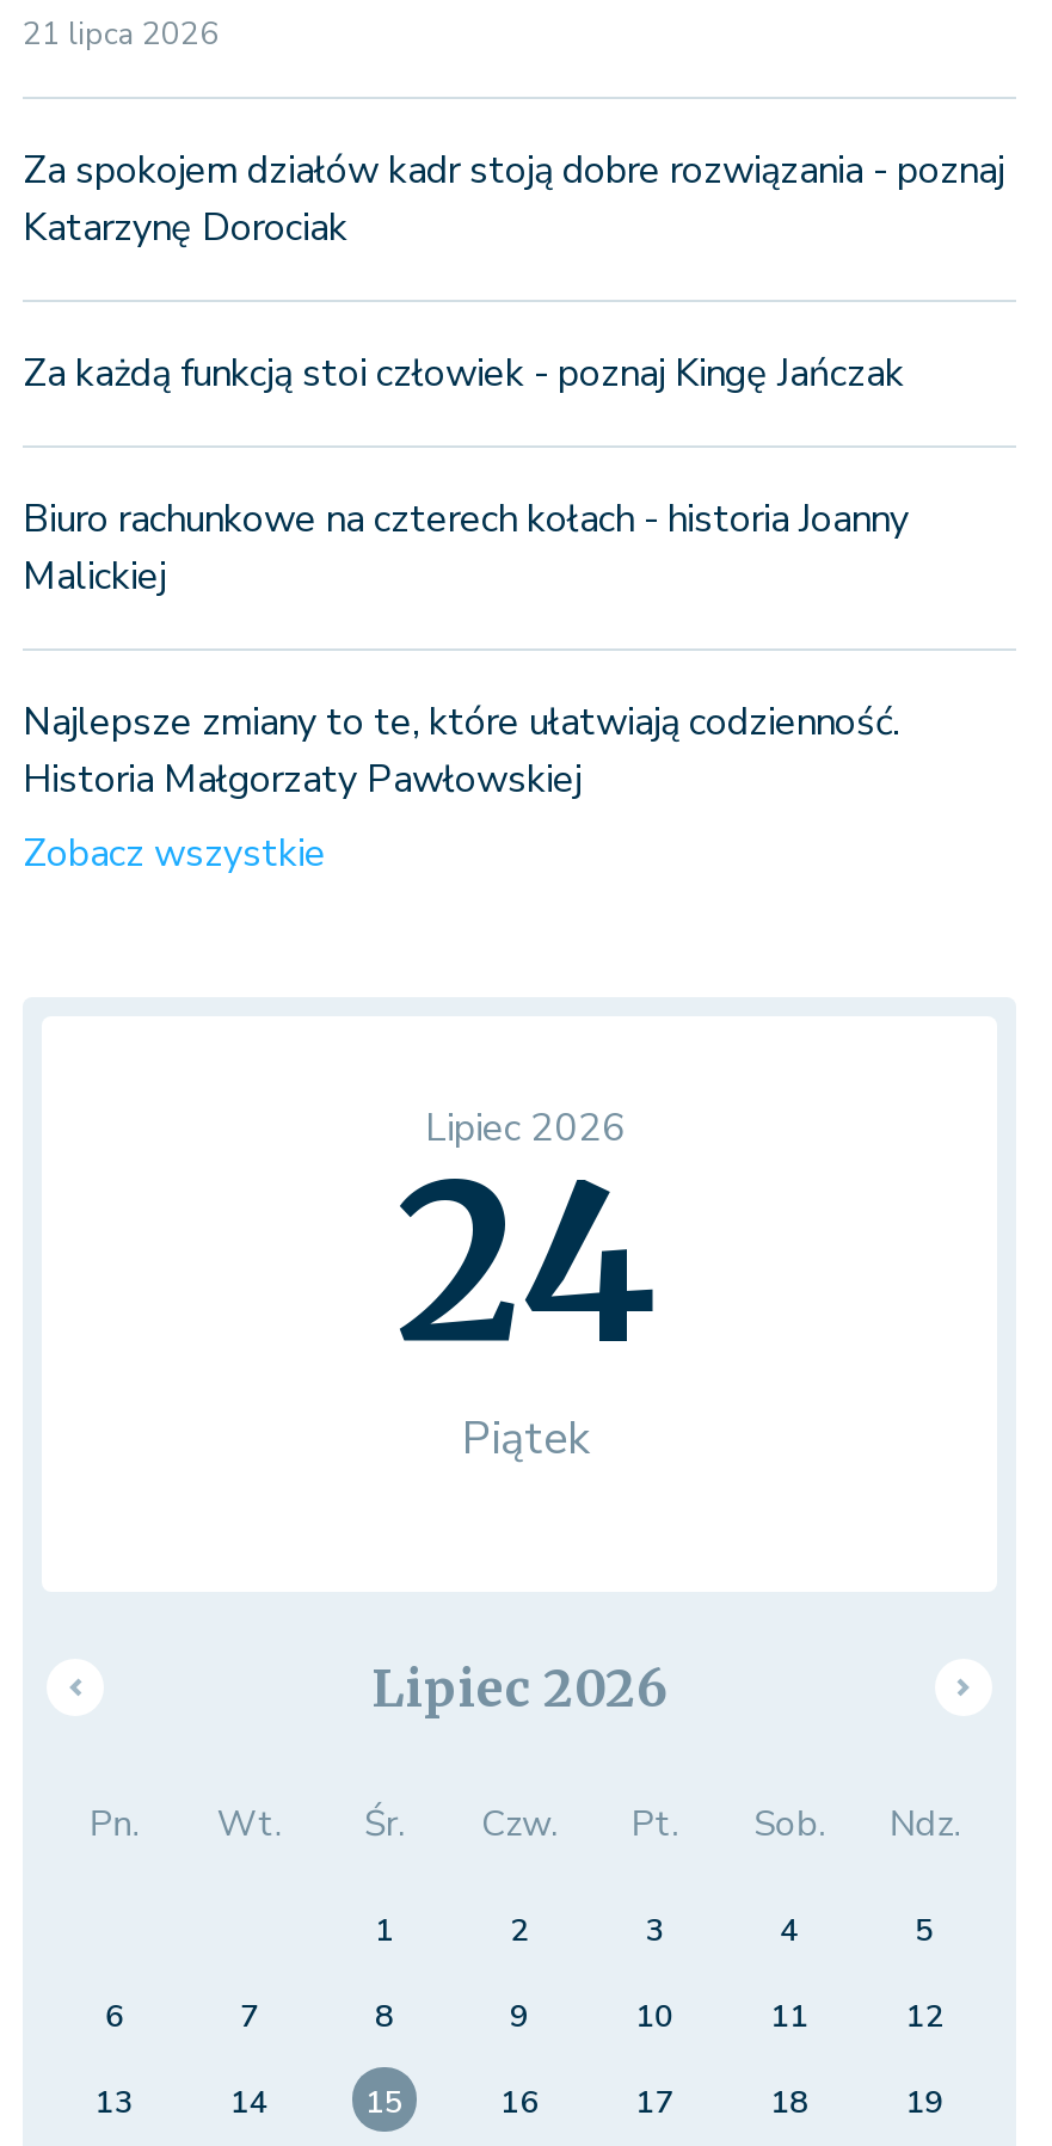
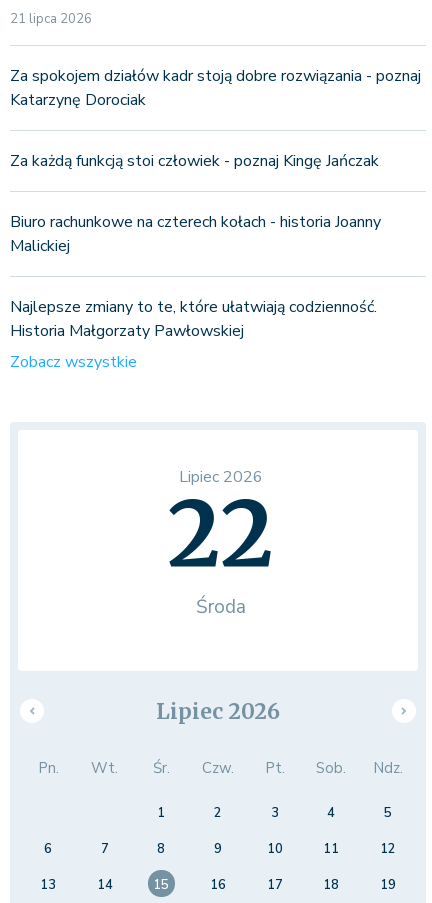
[395,1128,656,1470] 24 | Piątek -> [167,477,274,620] 22 | Środa

